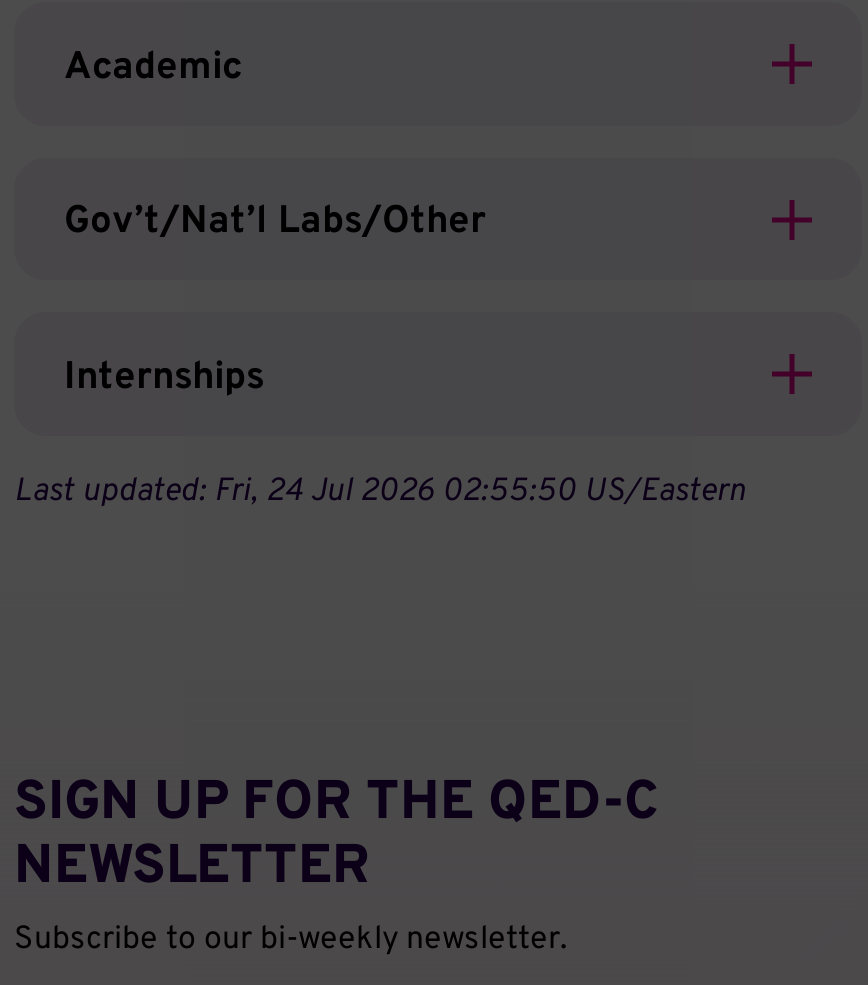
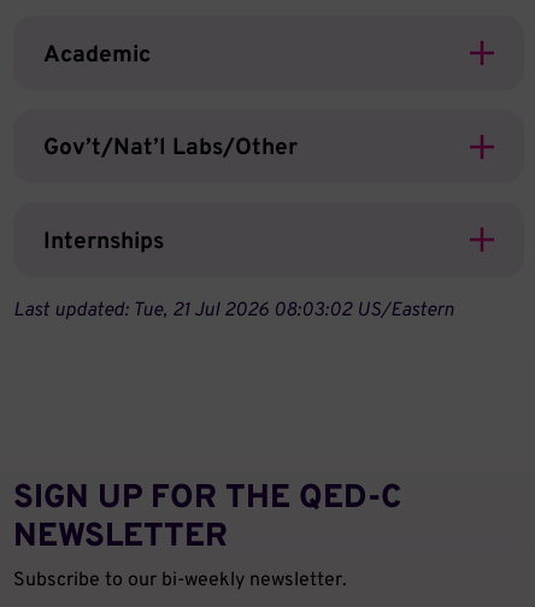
[14,473,746,513] Last updated: Fri, 24 Jul 2026 02:55:50 US/Eastern -> [13,299,454,323] Last updated: Tue, 21 Jul 2026 08:03:02 US/Eastern

